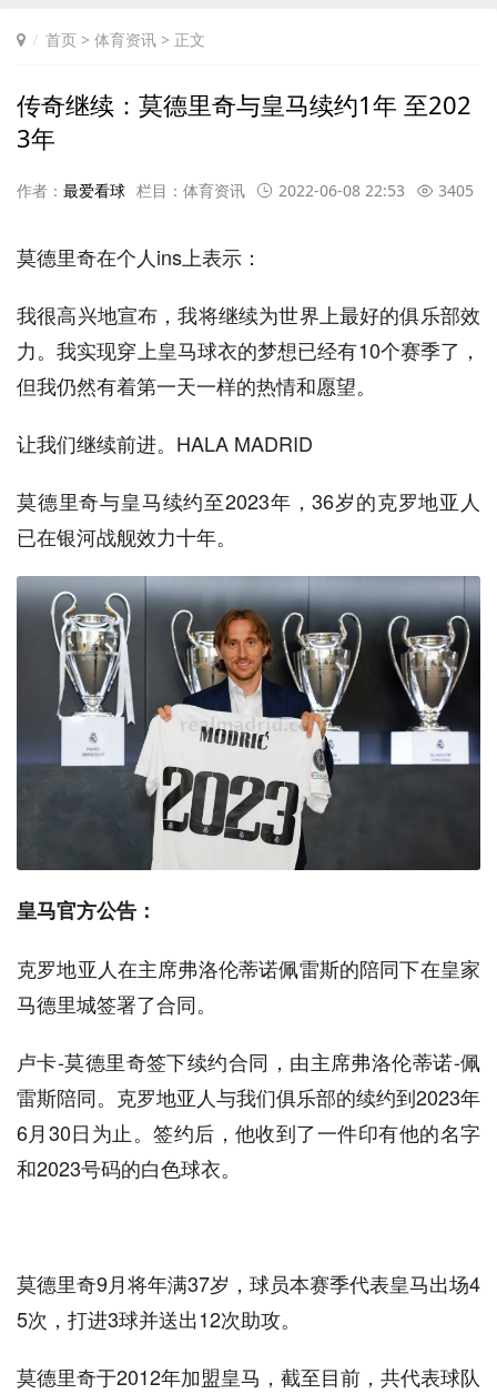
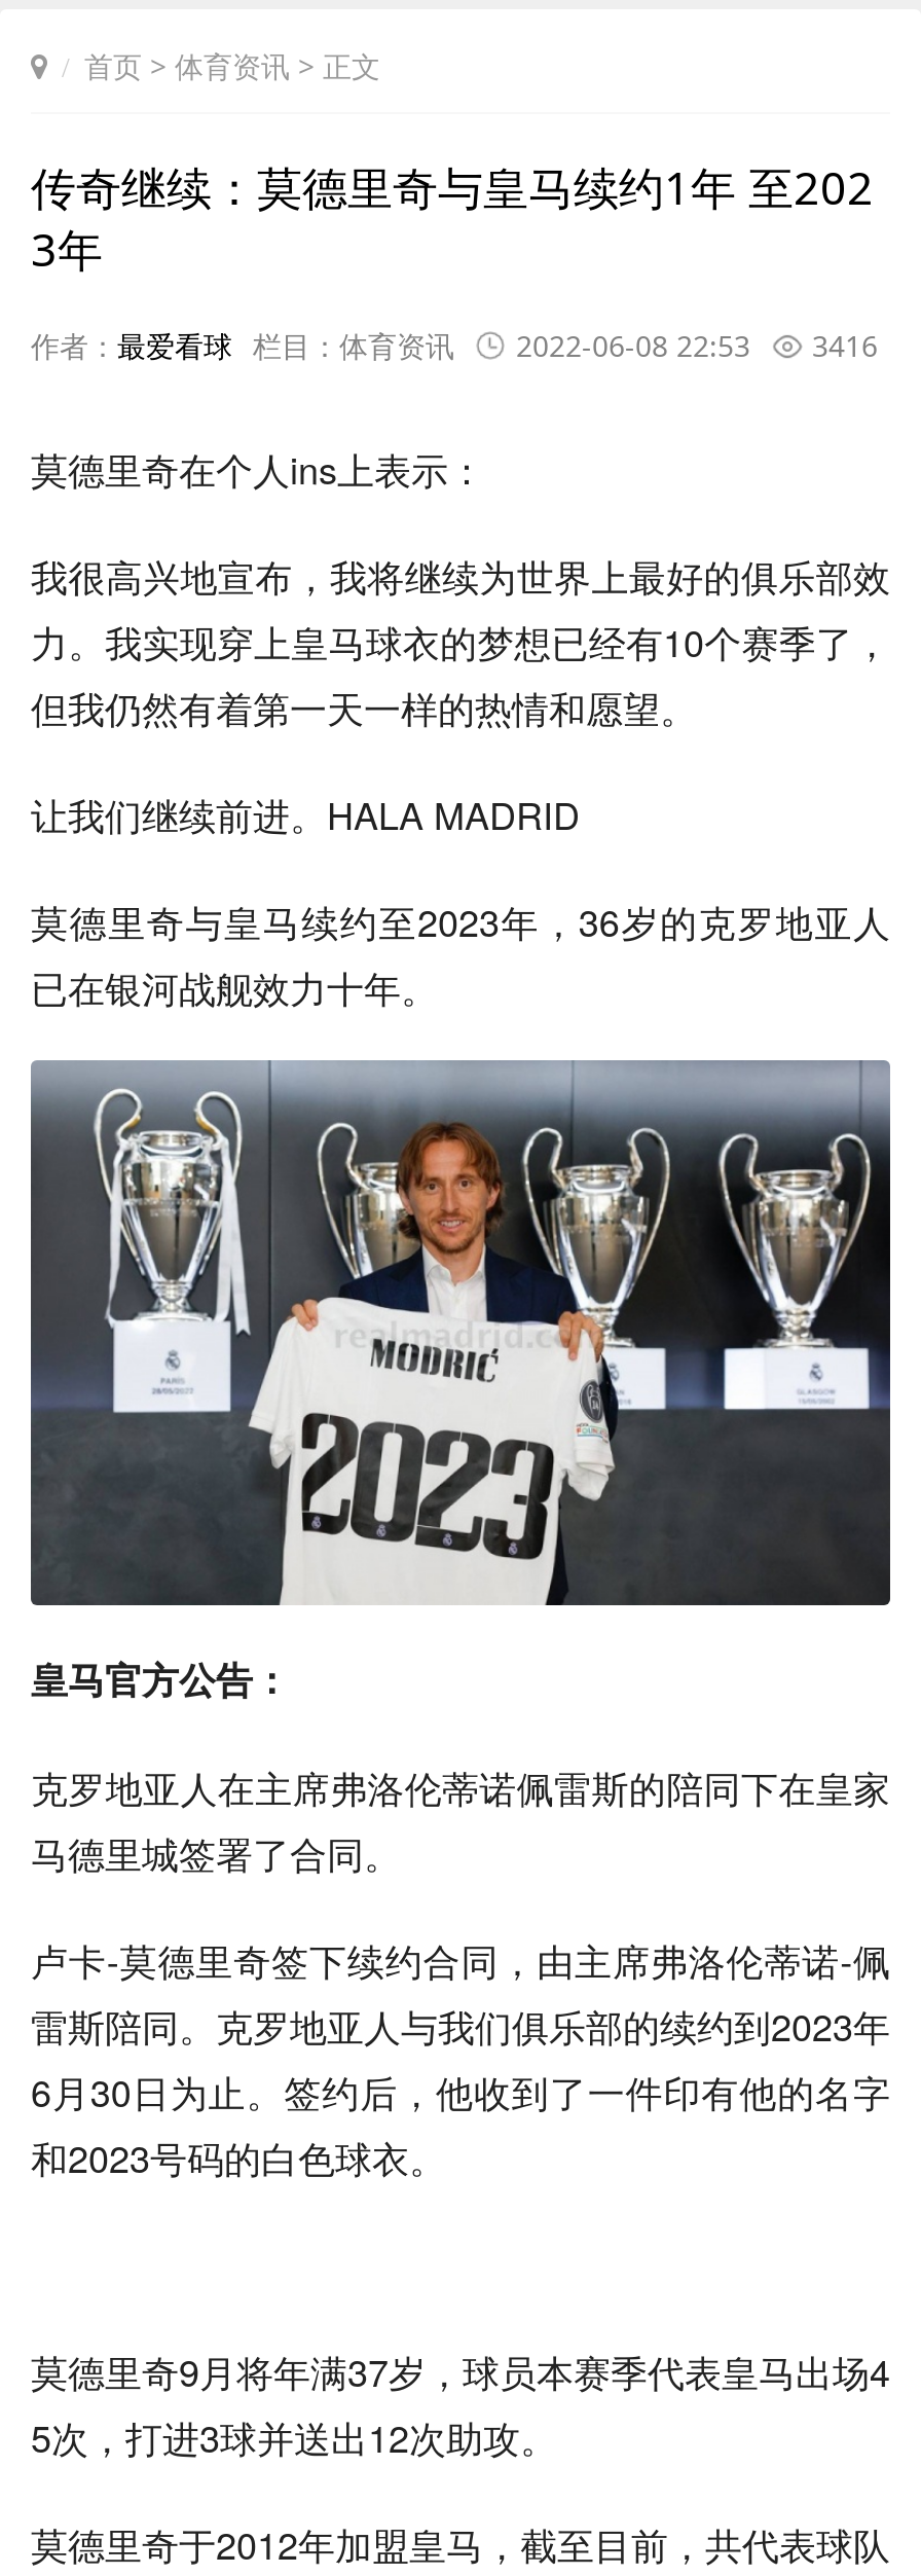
[17,180,474,201] 作者：最爱看球 栏目：体育资讯 2022-06-08 22:53 3405 -> [31,326,878,365] 作者：最爱看球 栏目：体育资讯 2022-06-08 22:53 3416

